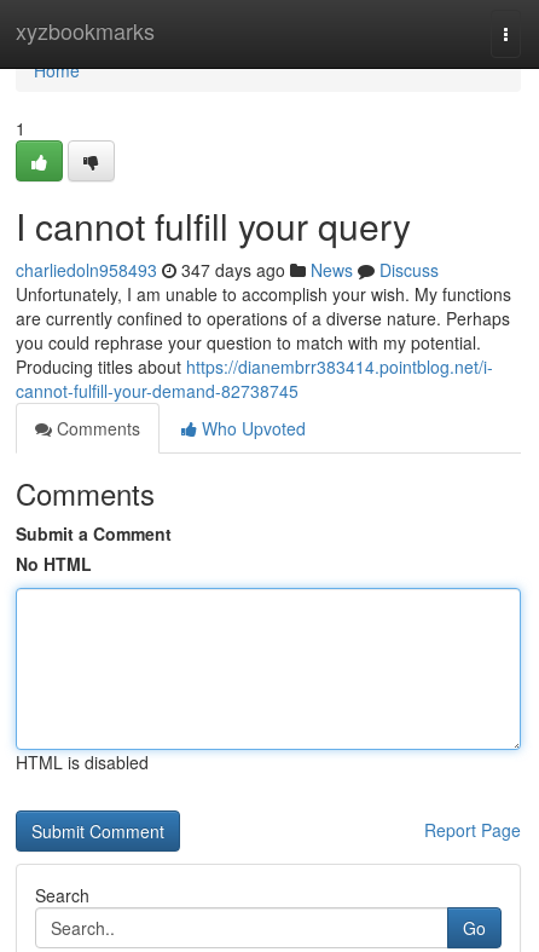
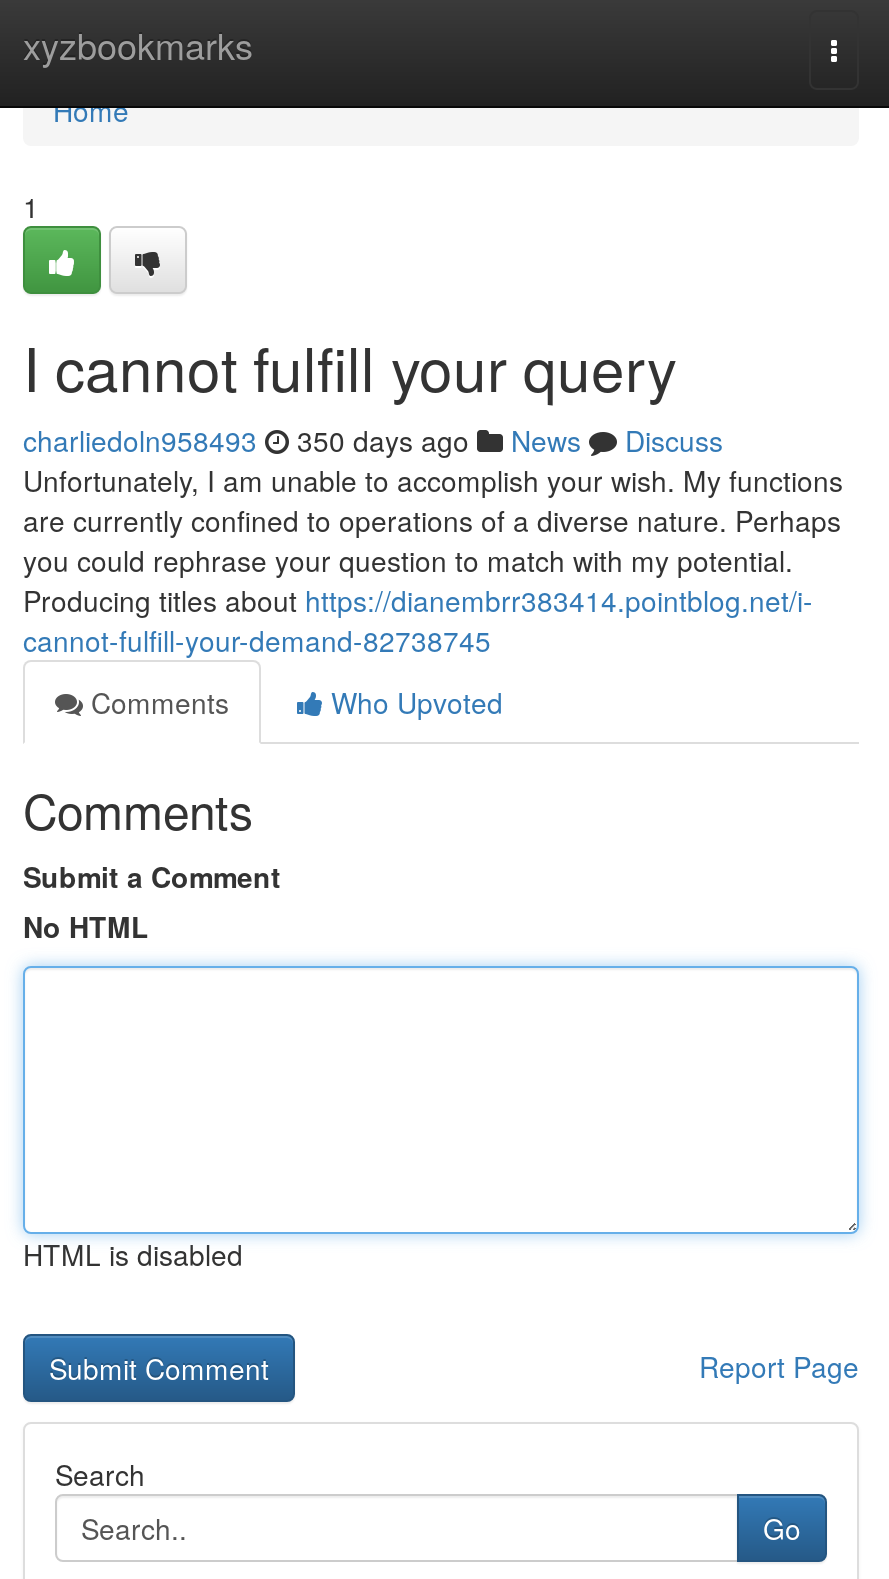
[16,258,439,282] charliedoln958493 347 days ago News Discuss -> [23,420,723,460] charliedoln958493 350 days ago News Discuss

